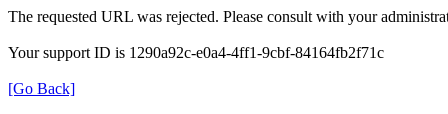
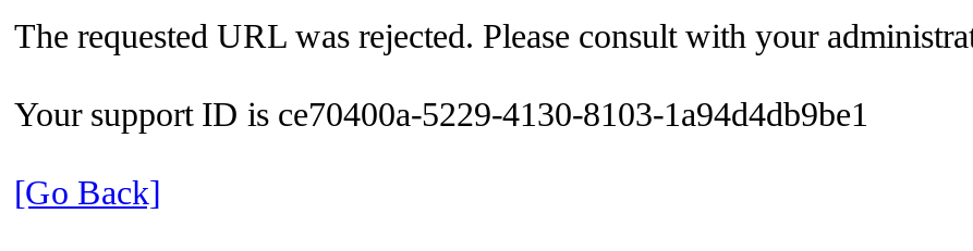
[8,44,384,61] Your support ID is 1290a92c-e0a4-4ff1-9cbf-84164fb2f71c -> [14,96,868,133] Your support ID is ce70400a-5229-4130-8103-1a94d4db9be1

